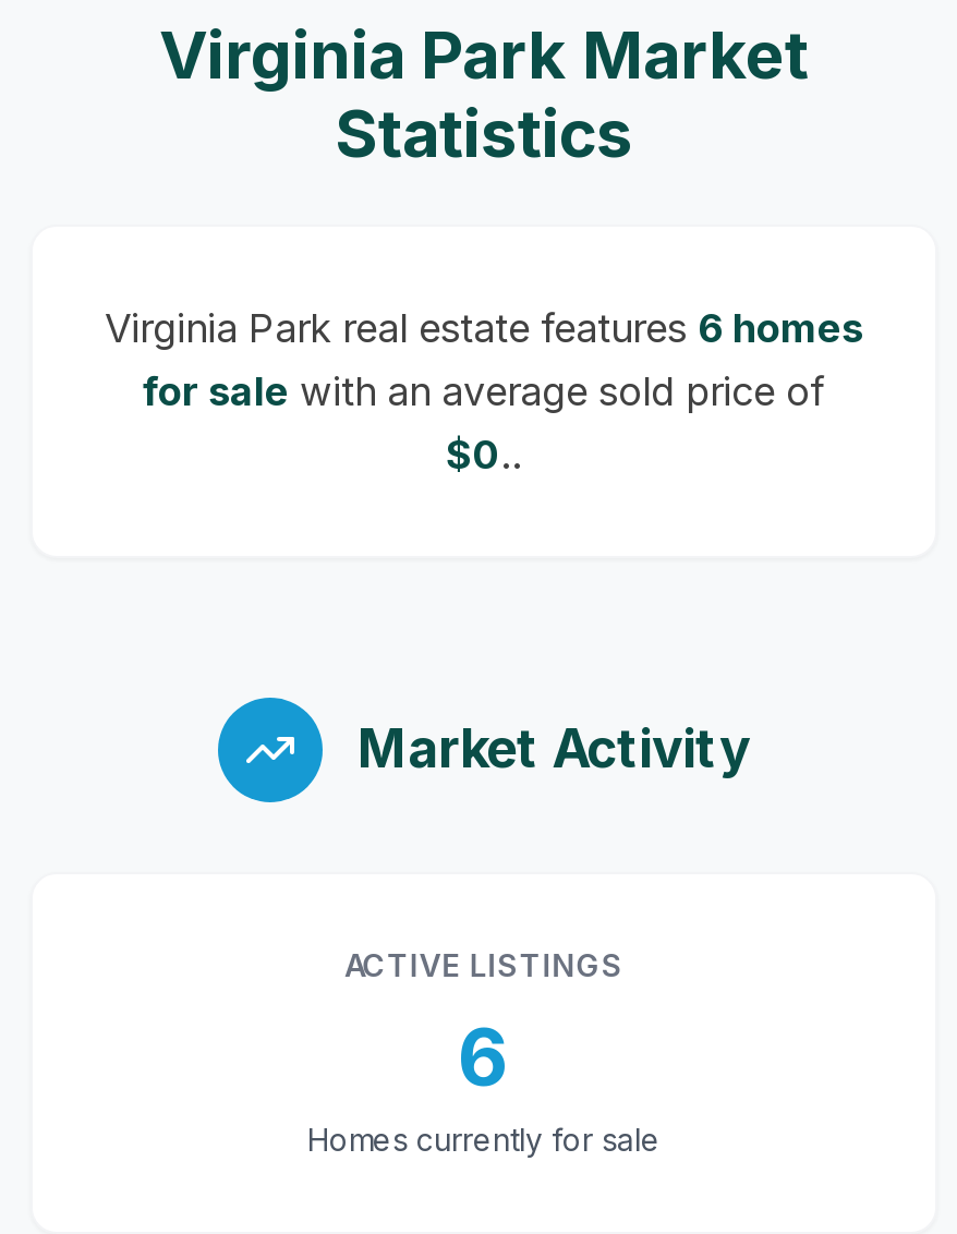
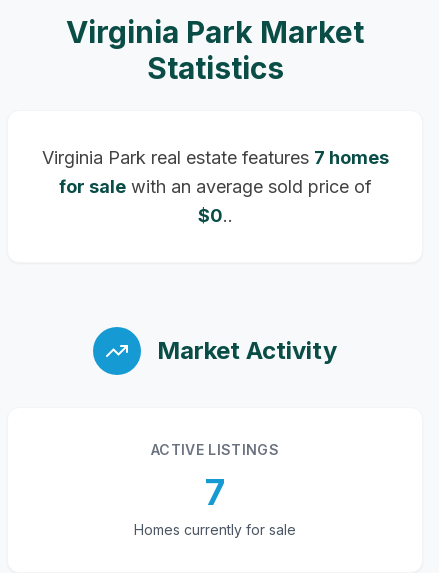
[105,305,863,351] Virginia Park real estate features 6 homes -> [41,147,388,168] Virginia Park real estate features 7 homes
[458,1009,510,1105] 6 -> [205,470,225,514] 7

